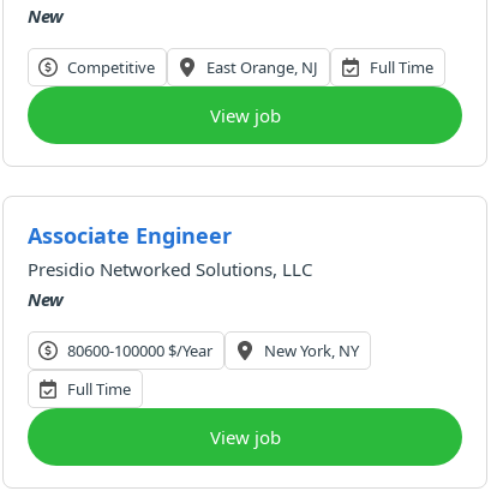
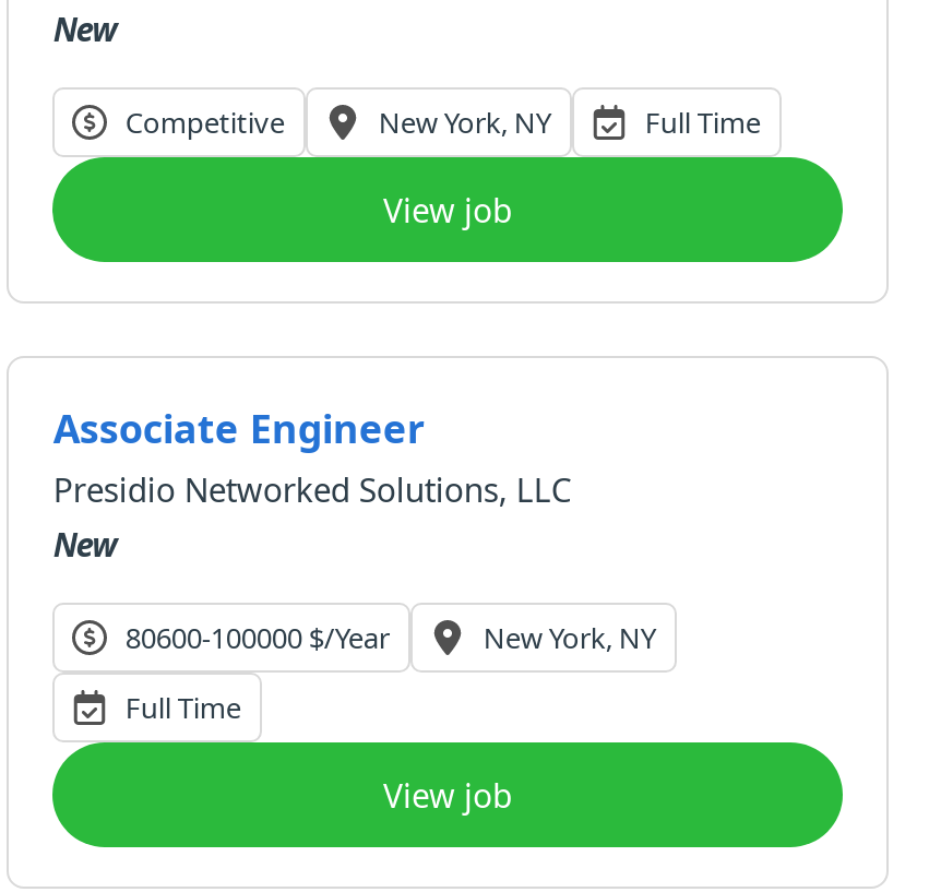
[207,56,319,78] East Orange, NJ -> [379,102,551,141] New York, NY

